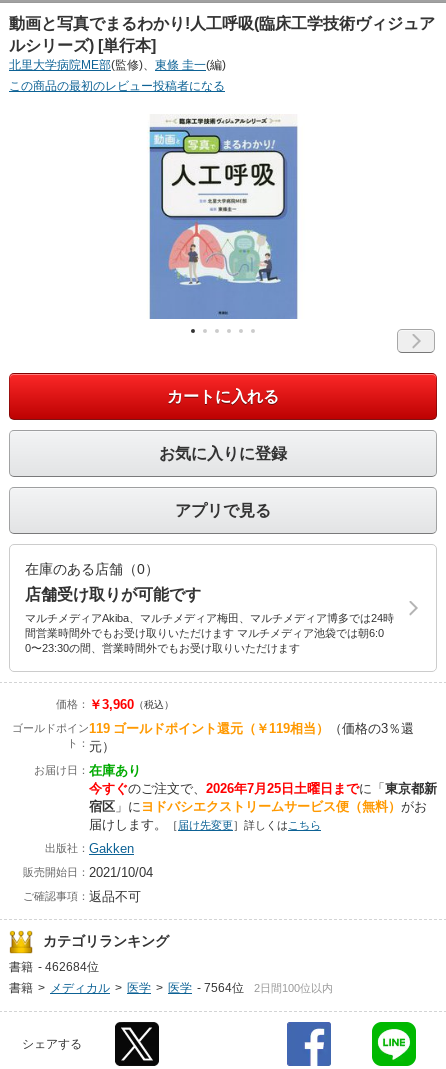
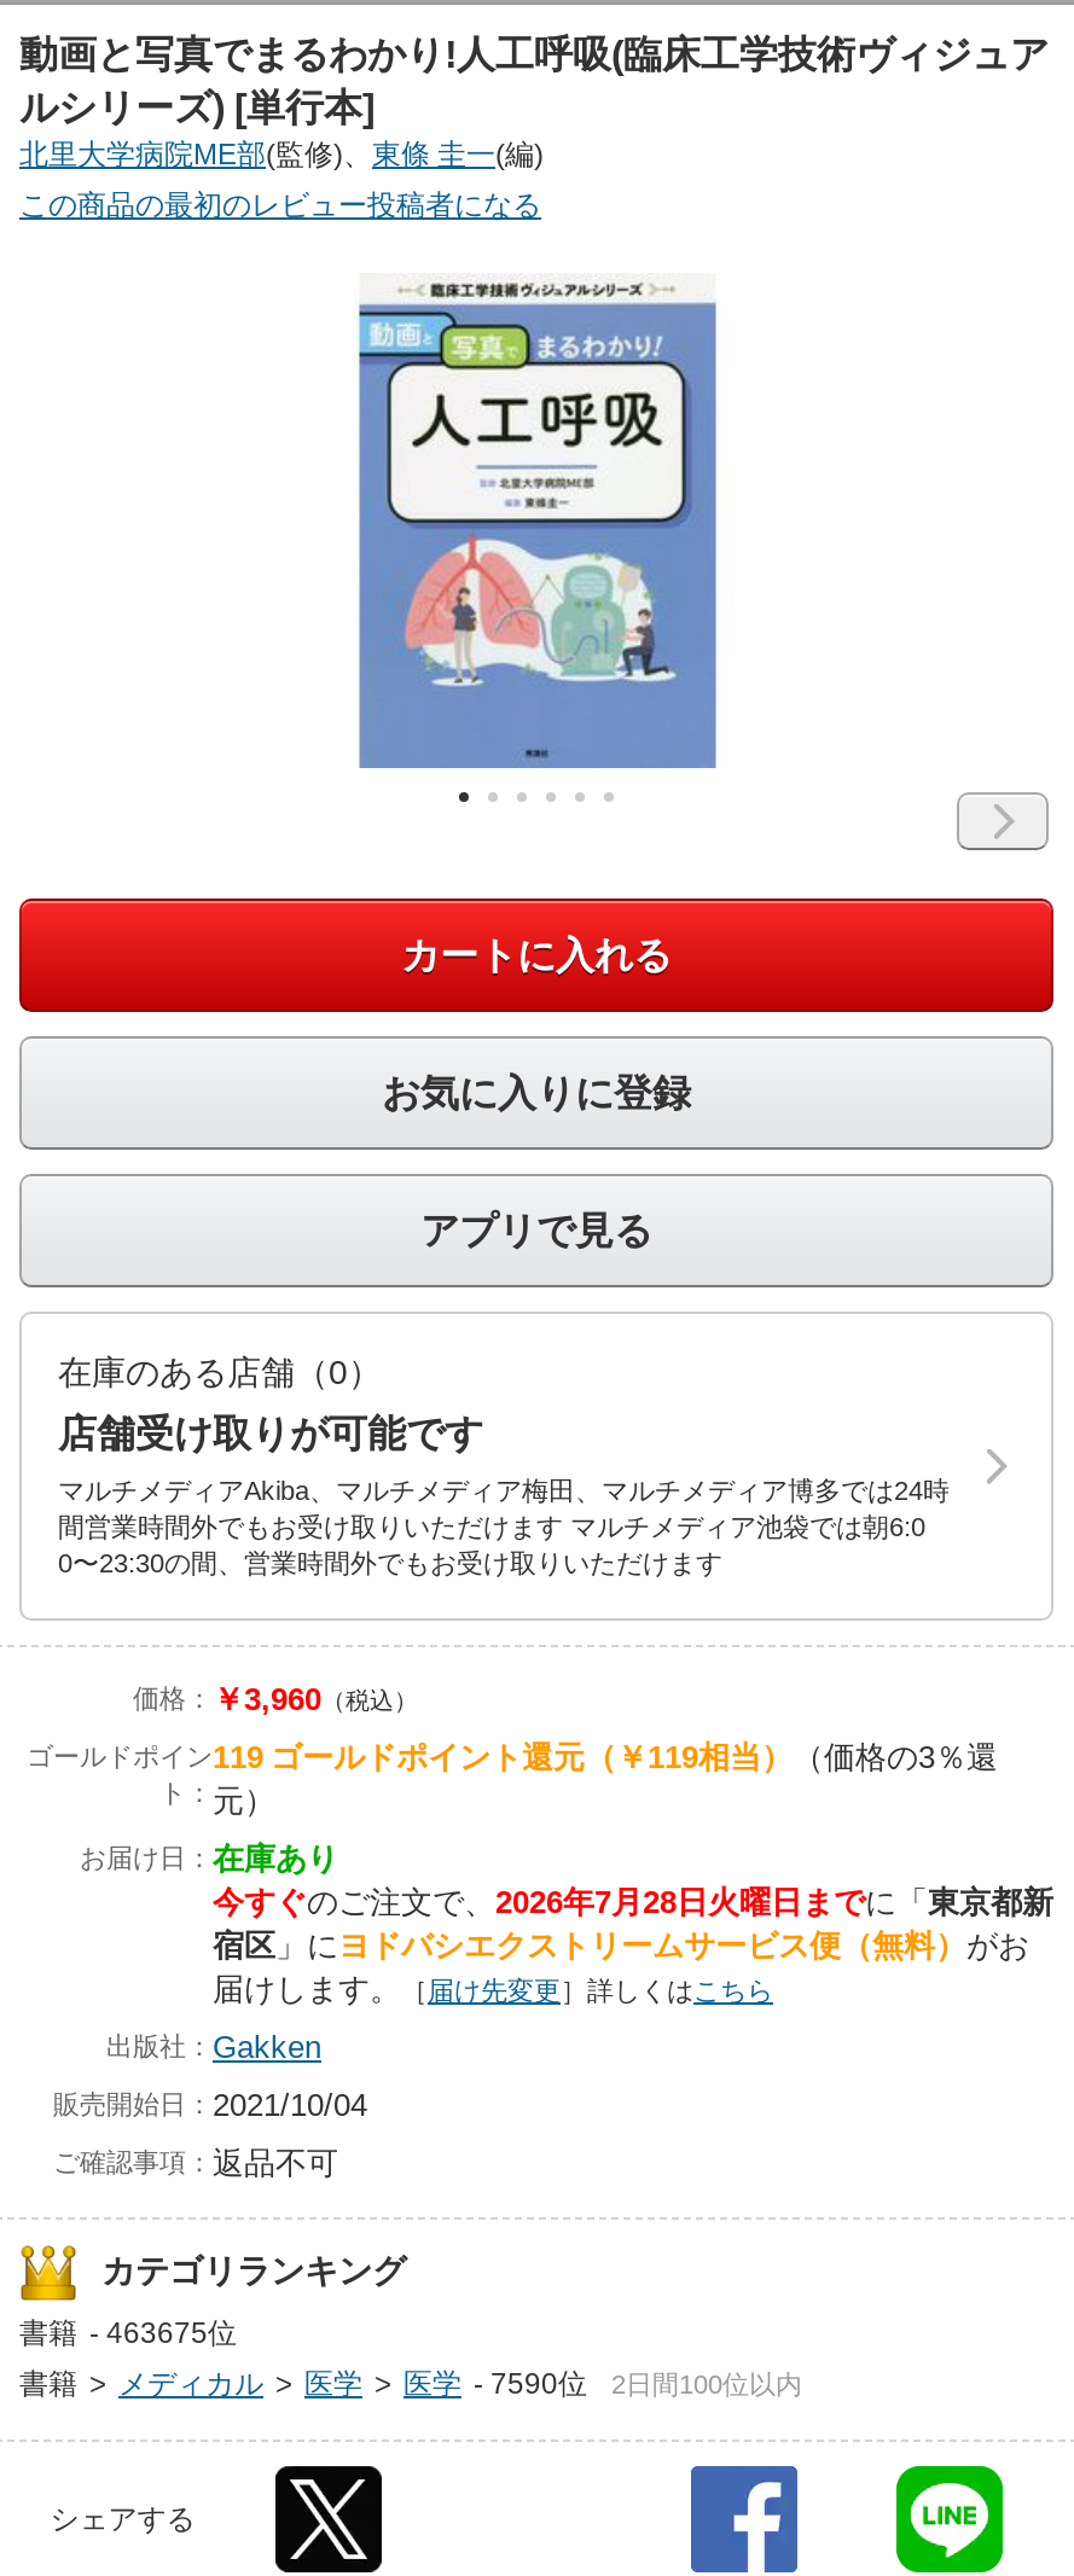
[89,781,437,796] 今すぐのご注文で、2026年7月25日土曜日までに「東京都新 -> [213,1884,1053,1920] 今すぐのご注文で、2026年7月28日火曜日までに「東京都新
[9,960,99,974] 書籍 - 462684位 -> [19,2316,237,2350] 書籍 - 463675位
[9,981,244,995] 書籍 > メディカル > 医学 > 医学 - 7564位 -> [19,2367,587,2401] 書籍 > メディカル > 医学 > 医学 - 7590位

